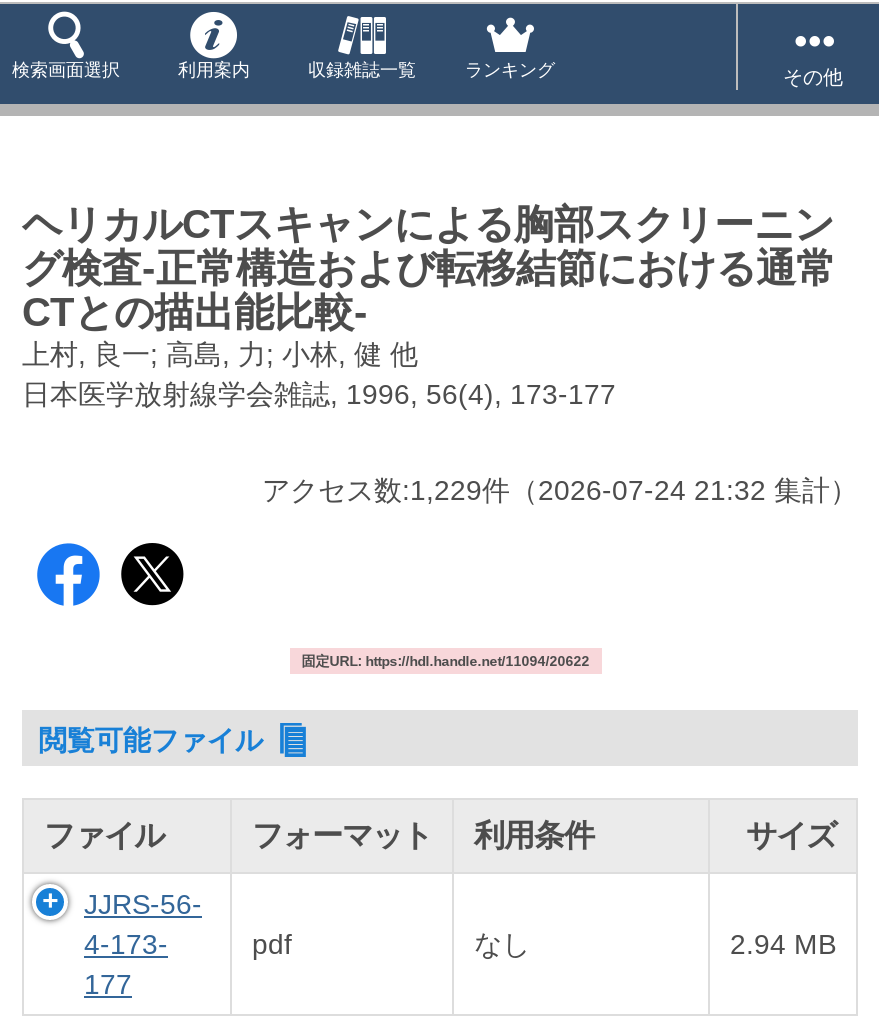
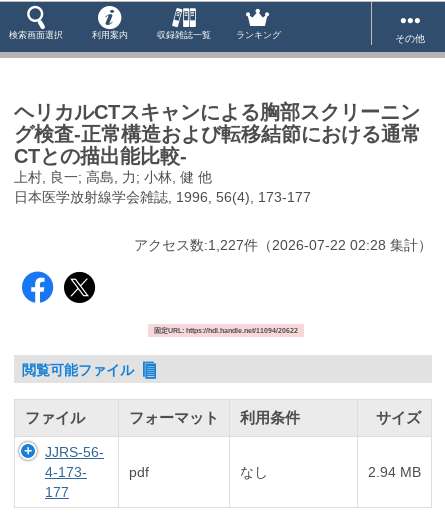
[262,474,858,506] アクセス数:1,229件（2026-07-24 21:32 集計） -> [134,237,432,253] アクセス数:1,227件（2026-07-22 02:28 集計）

